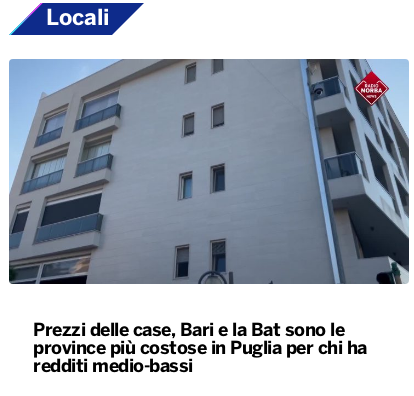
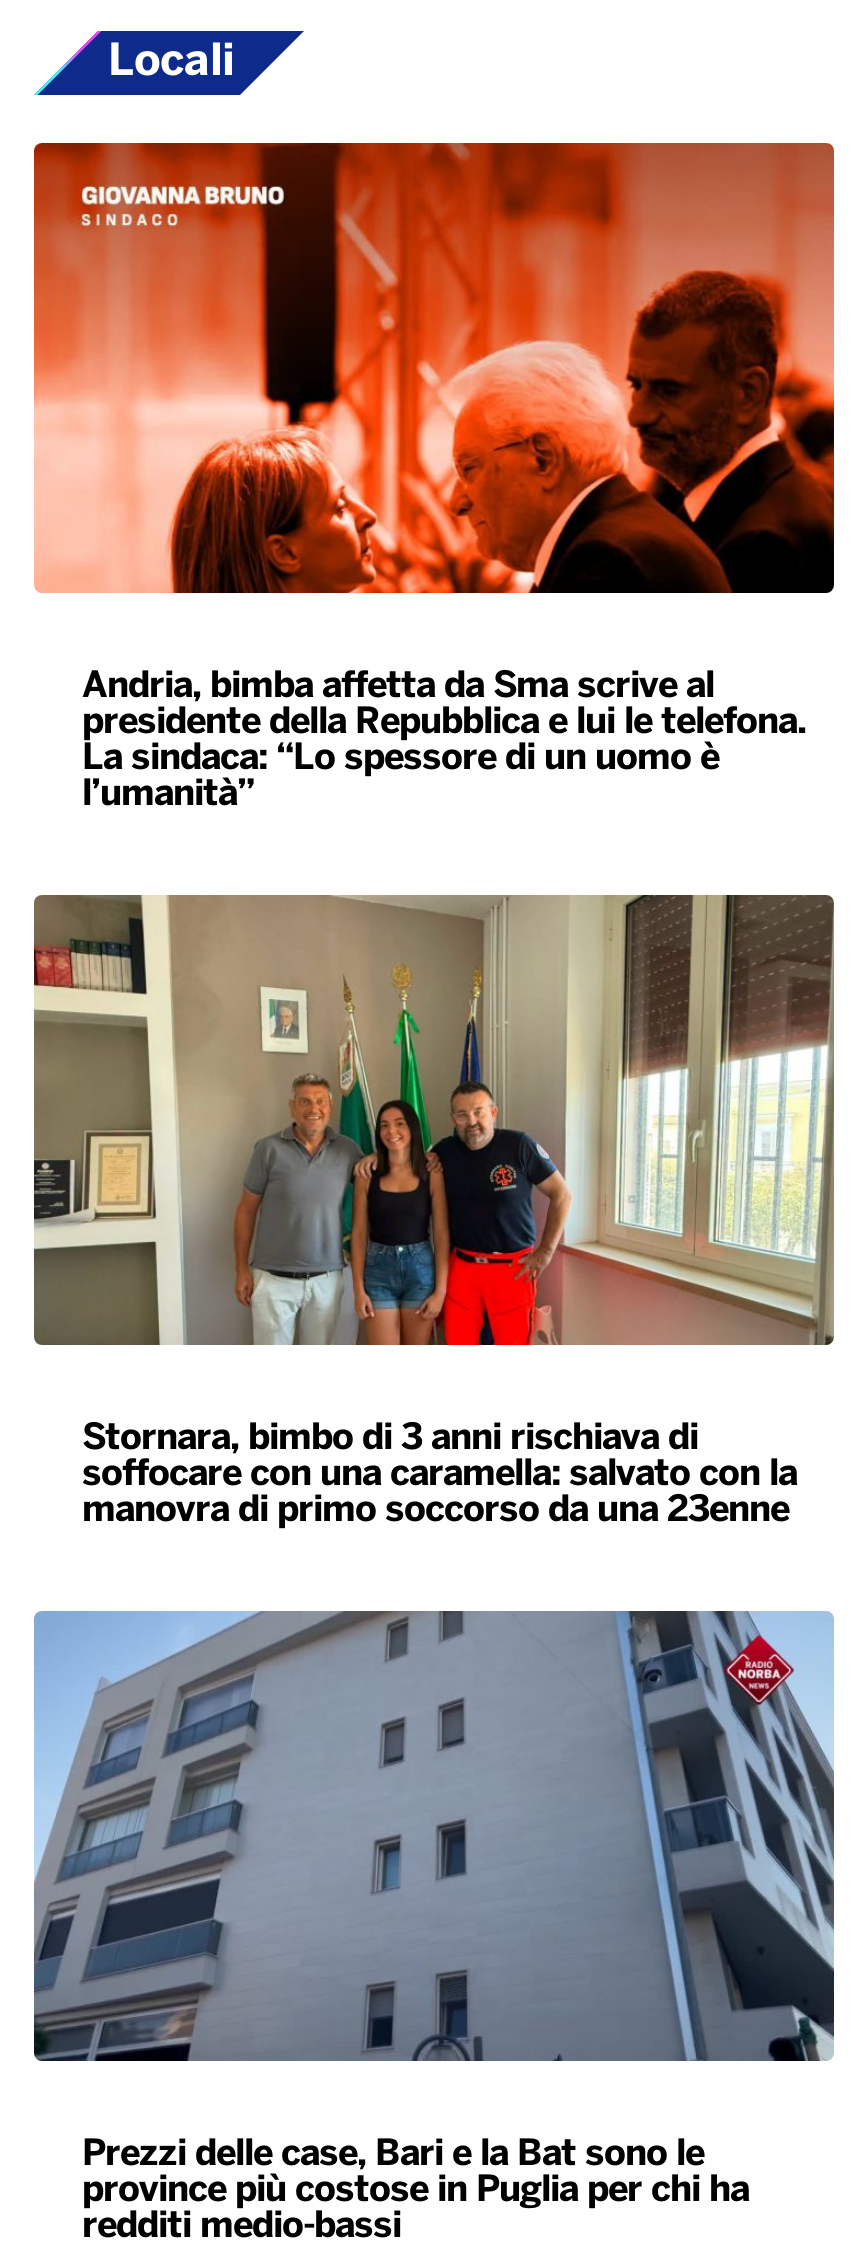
none -> [32,141,836,813] [image] | Andria, bimba affetta da Sma scrive al | presidente della Repubblica e lui le telefona. | La sindaca: “Lo spessore di un uomo è | l’umanità”
none -> [32,893,836,1529] [image] | Stornara, bimbo di 3 anni rischiava di | soffocare con una caramella: salvato con la | manovra di primo soccorso da una 23enne

